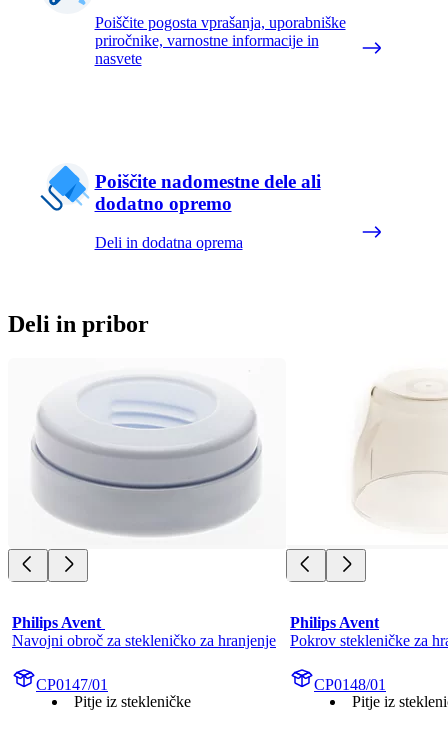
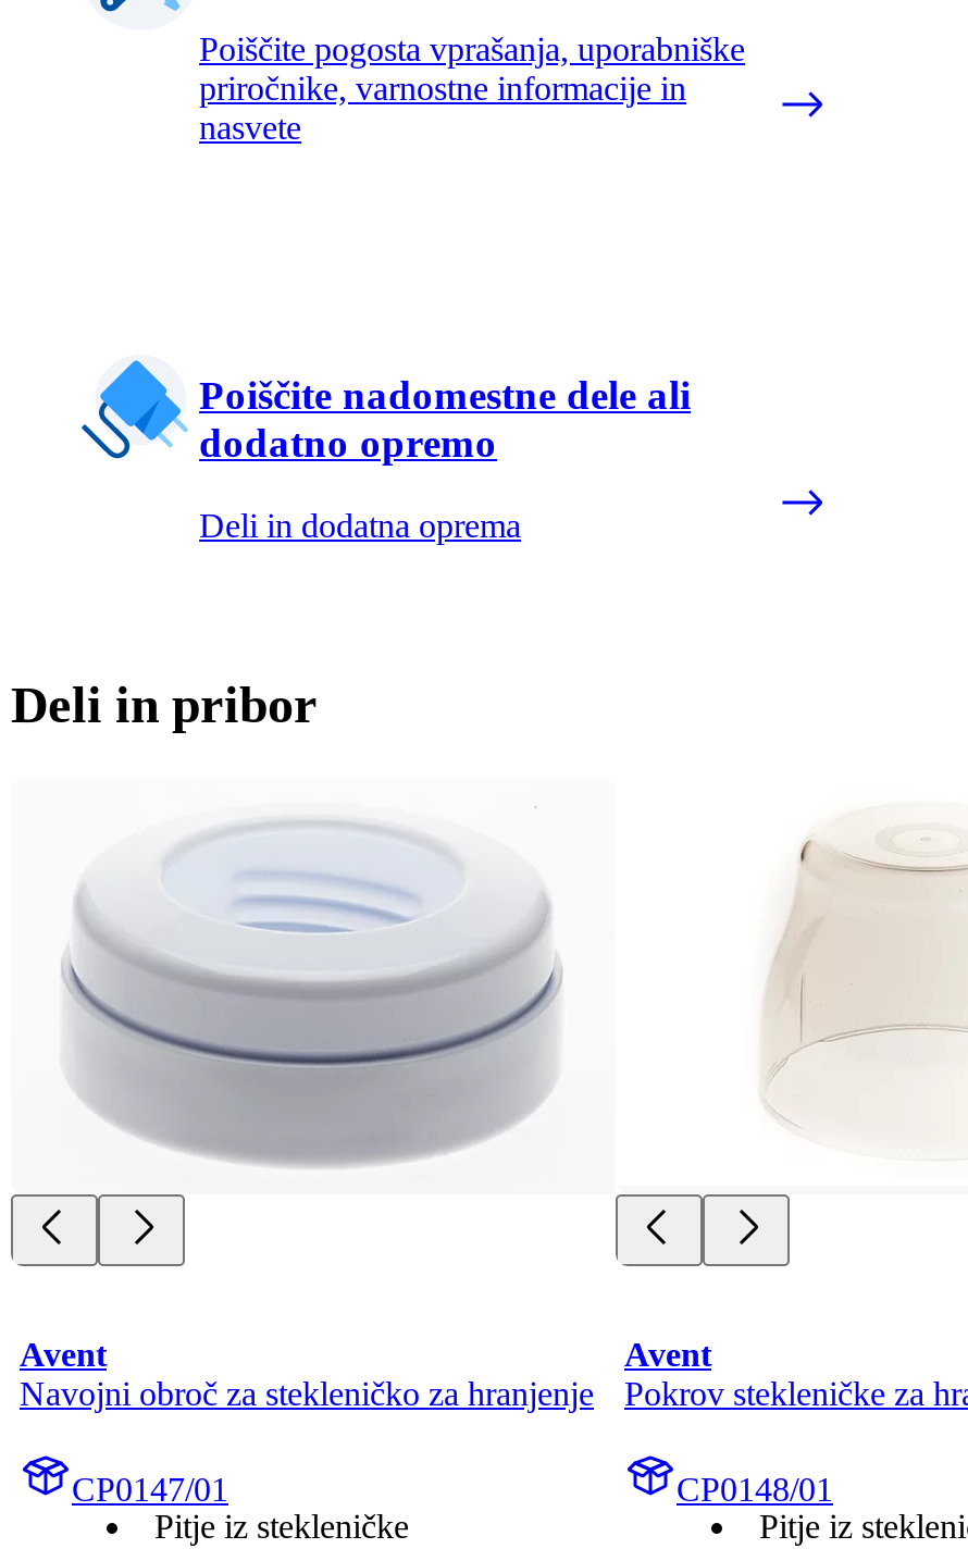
[12,614,105,631] Philips Avent -> [20,1337,107,1374] Avent
[290,614,379,631] Philips Avent -> [624,1337,711,1374] Avent

